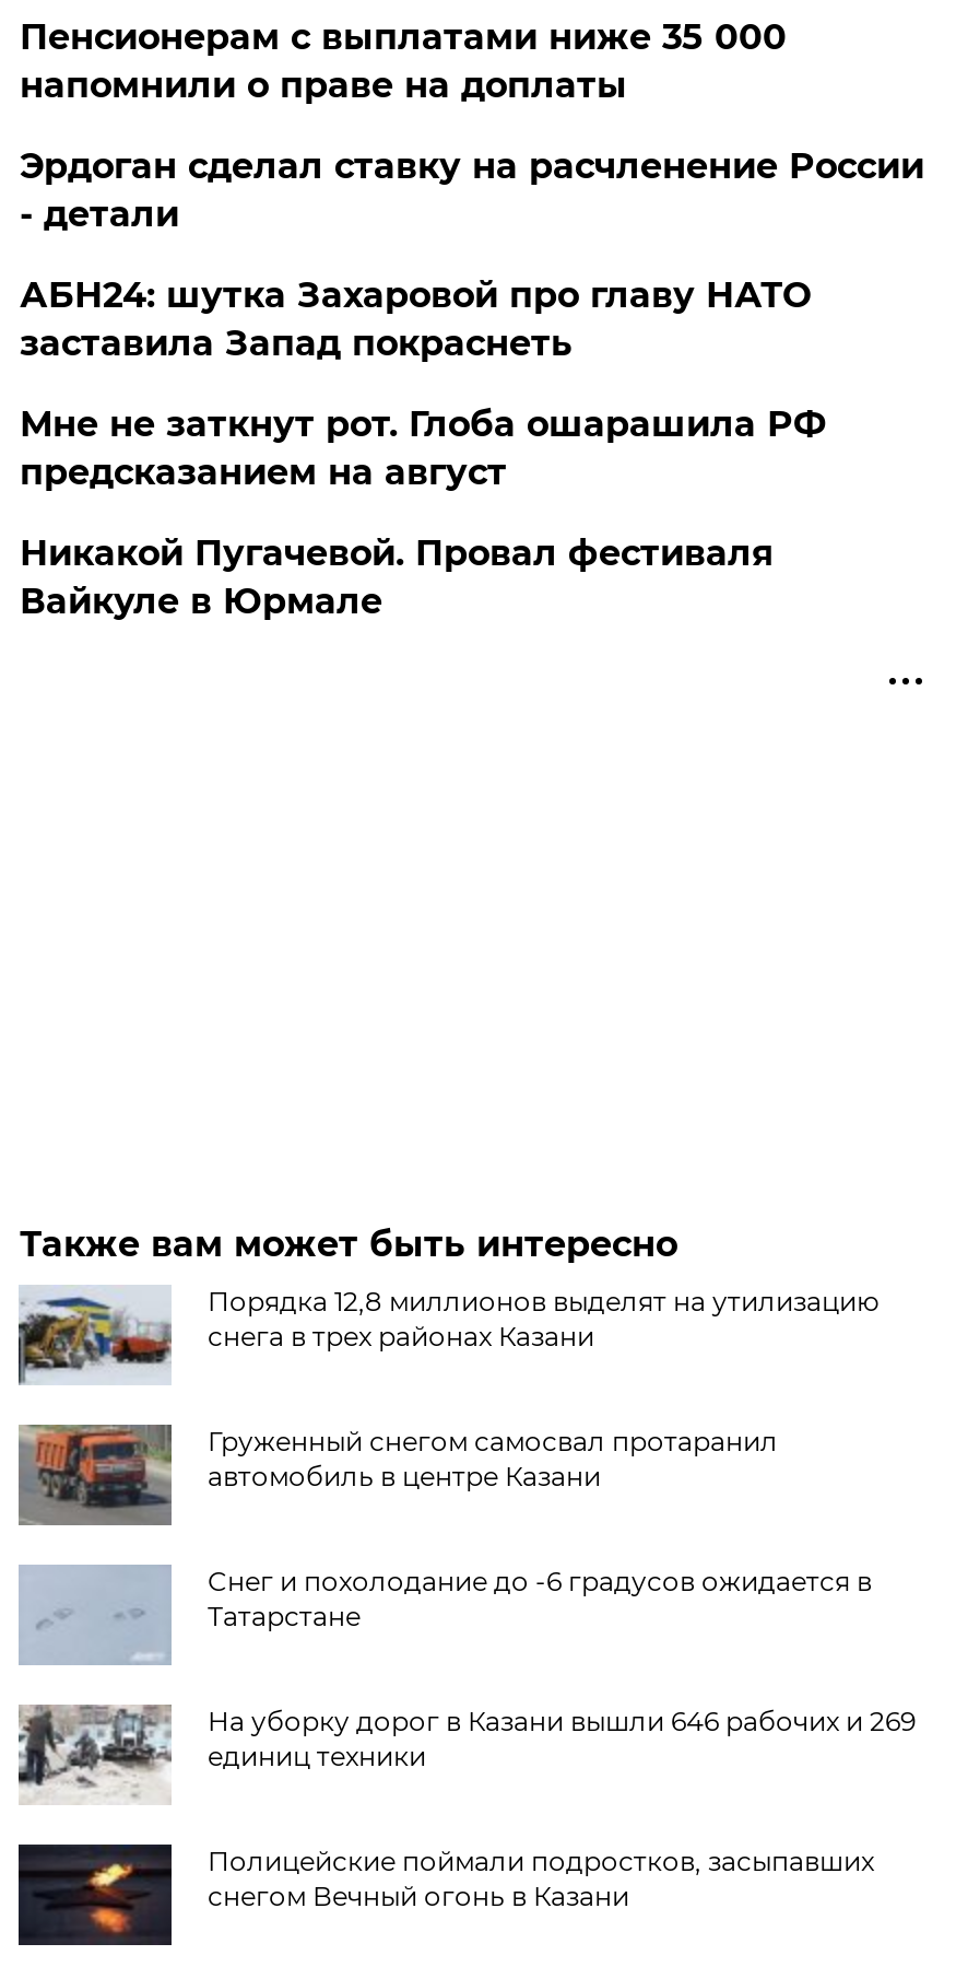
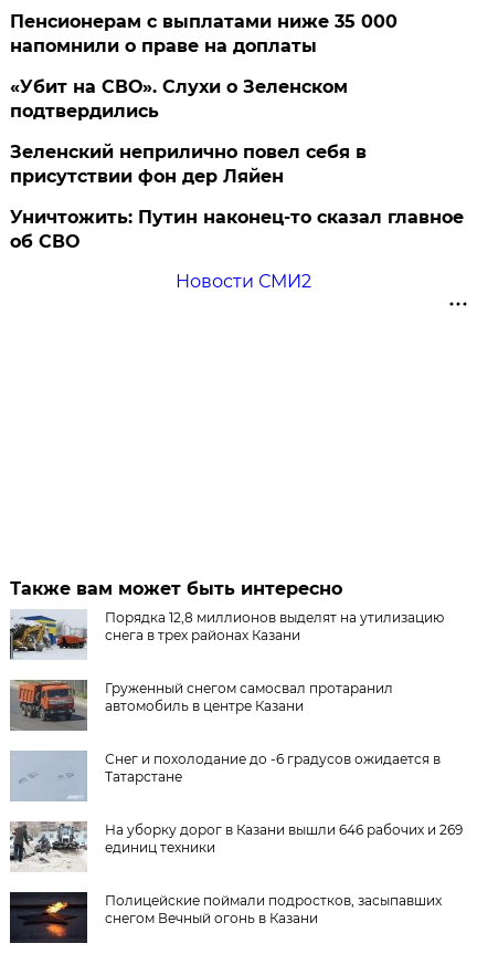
[19,145,924,235] Эрдоган сделал ставку на расчленение России | - детали -> [10,76,348,122] «Убит на СВО». Слухи о Зеленском | подтвердились
[19,274,810,364] АБН24: шутка Захаровой про главу НАТО | заставила Запад покраснеть -> [10,141,367,187] Зеленский неприлично повел cебя в | присутствии фон дер Ляйен
[19,403,826,493] Мне не заткнут рот. Глоба ошарашила РФ | предсказанием на август -> [10,207,464,252] Уничтожить: Путин наконец-то сказал главное | об СВО
[19,532,773,622] Никакой Пугачевой. Провал фестиваля | Вайкуле в Юрмале -> [175,271,311,292] Новости СМИ2

